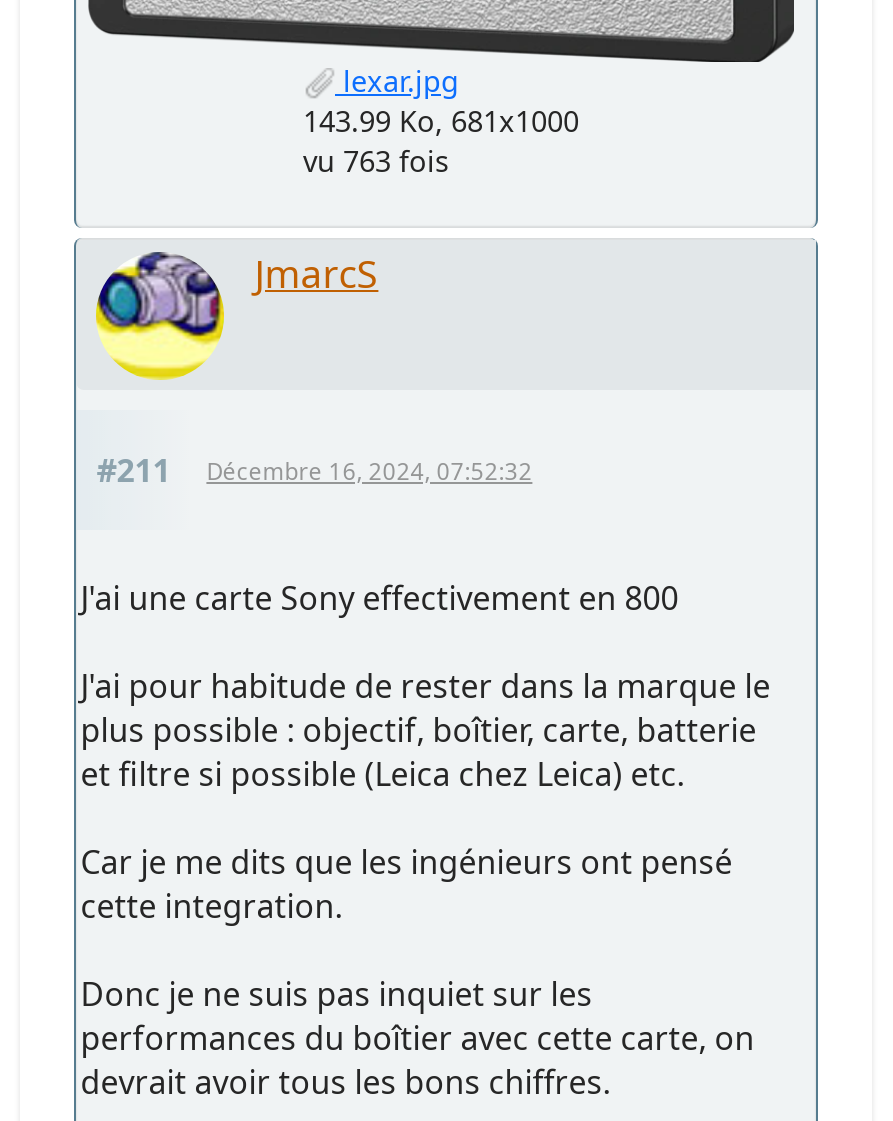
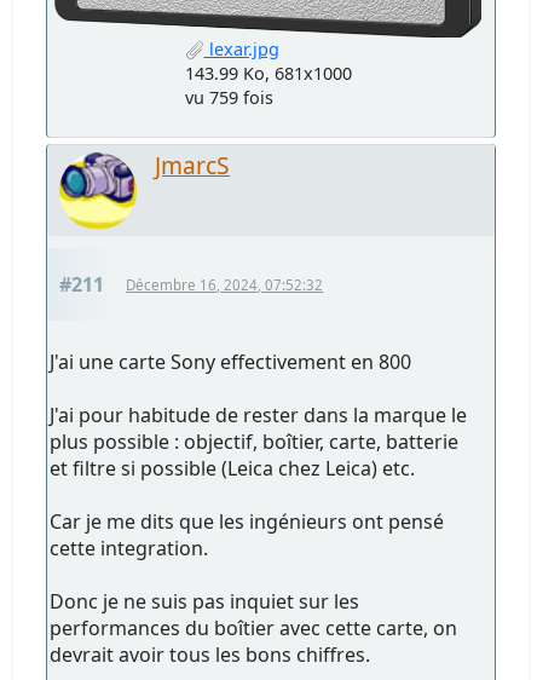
[303,143,449,181] vu 763 fois -> [184,86,273,109] vu 759 fois

